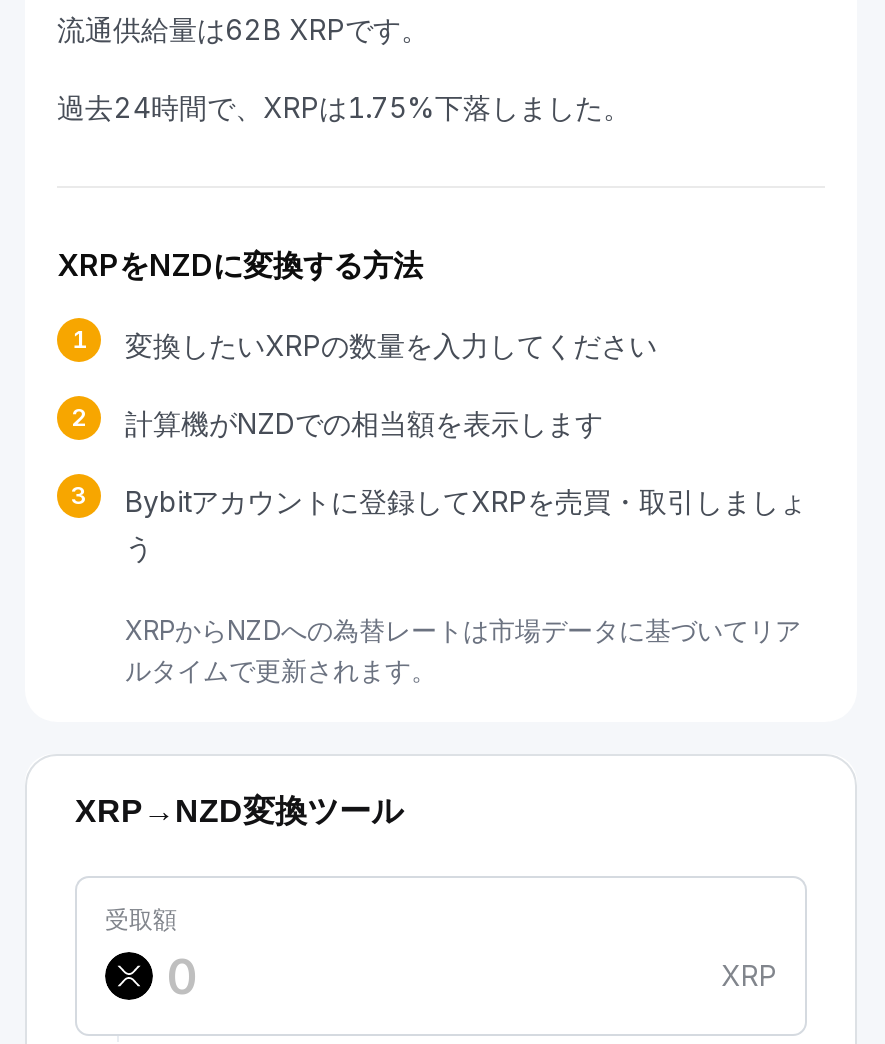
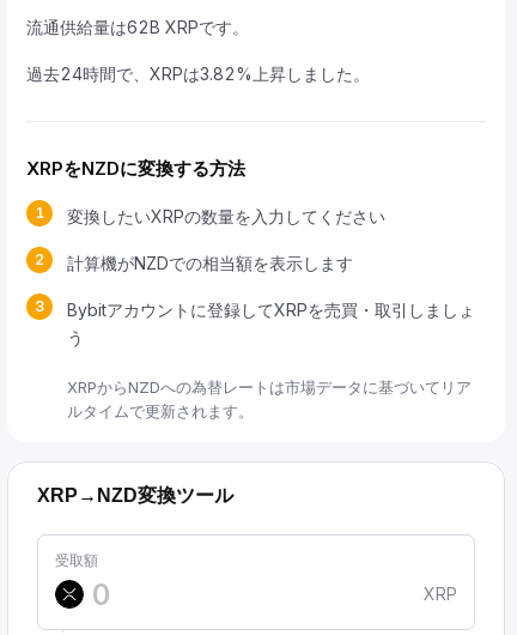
[57,90,631,124] 過去24時間で、XRPは1.75%下落しました。 -> [26,63,370,84] 過去24時間で、XRPは3.82%上昇しました。

